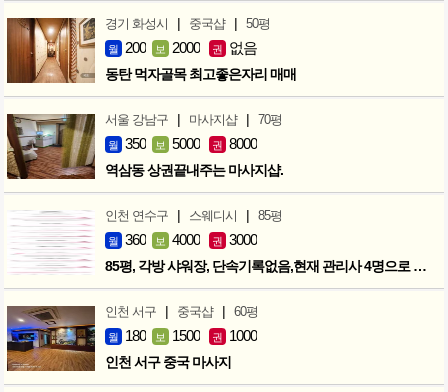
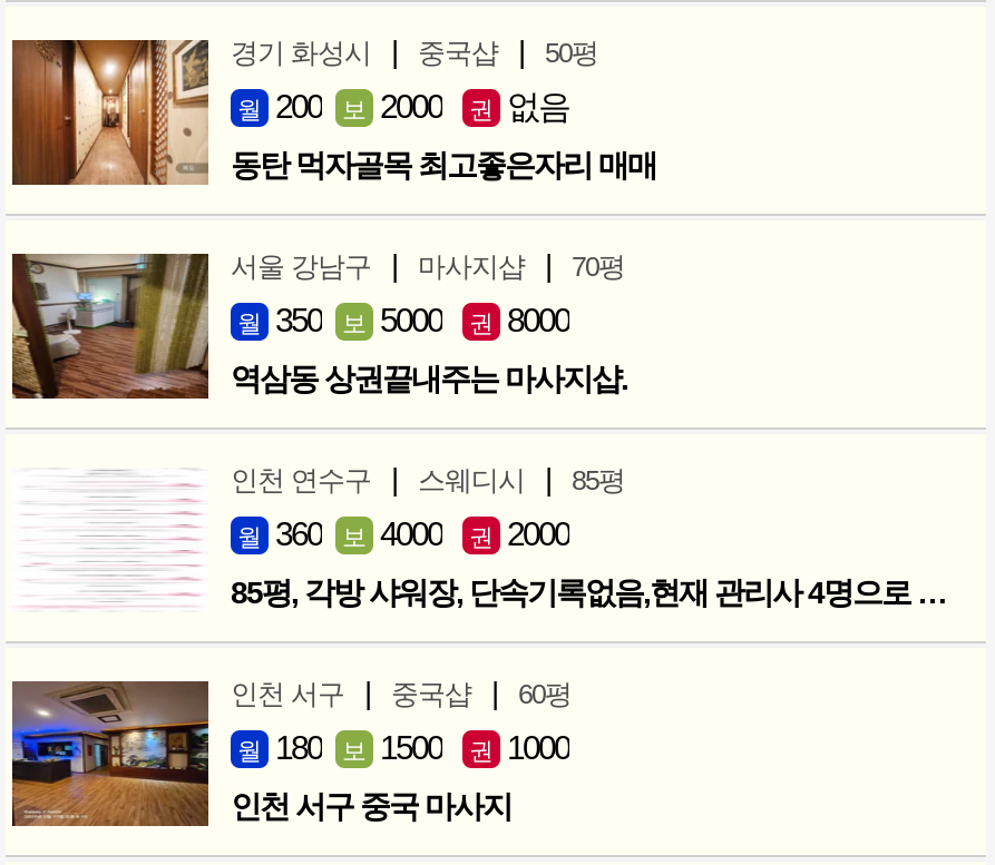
[108,231,257,248] 월 360 보 4000 권 3000 -> [237,514,569,552] 월 360 보 4000 권 2000

